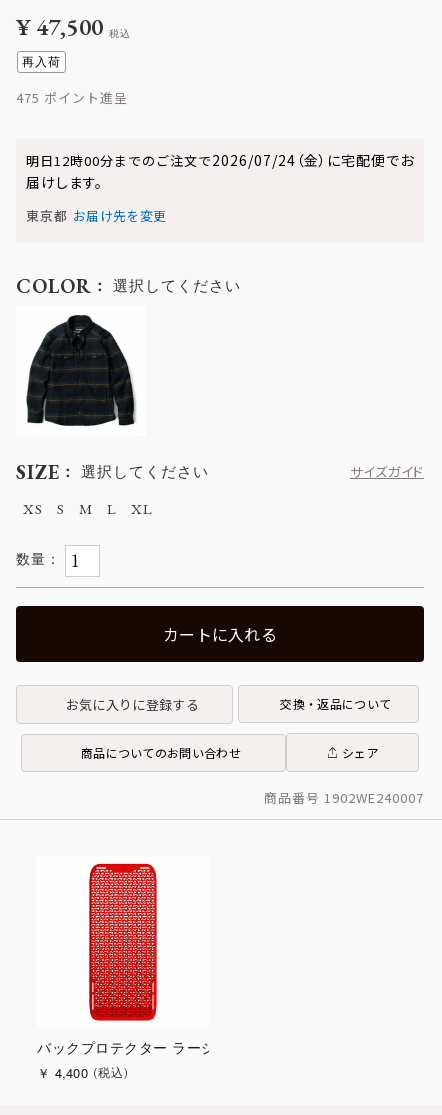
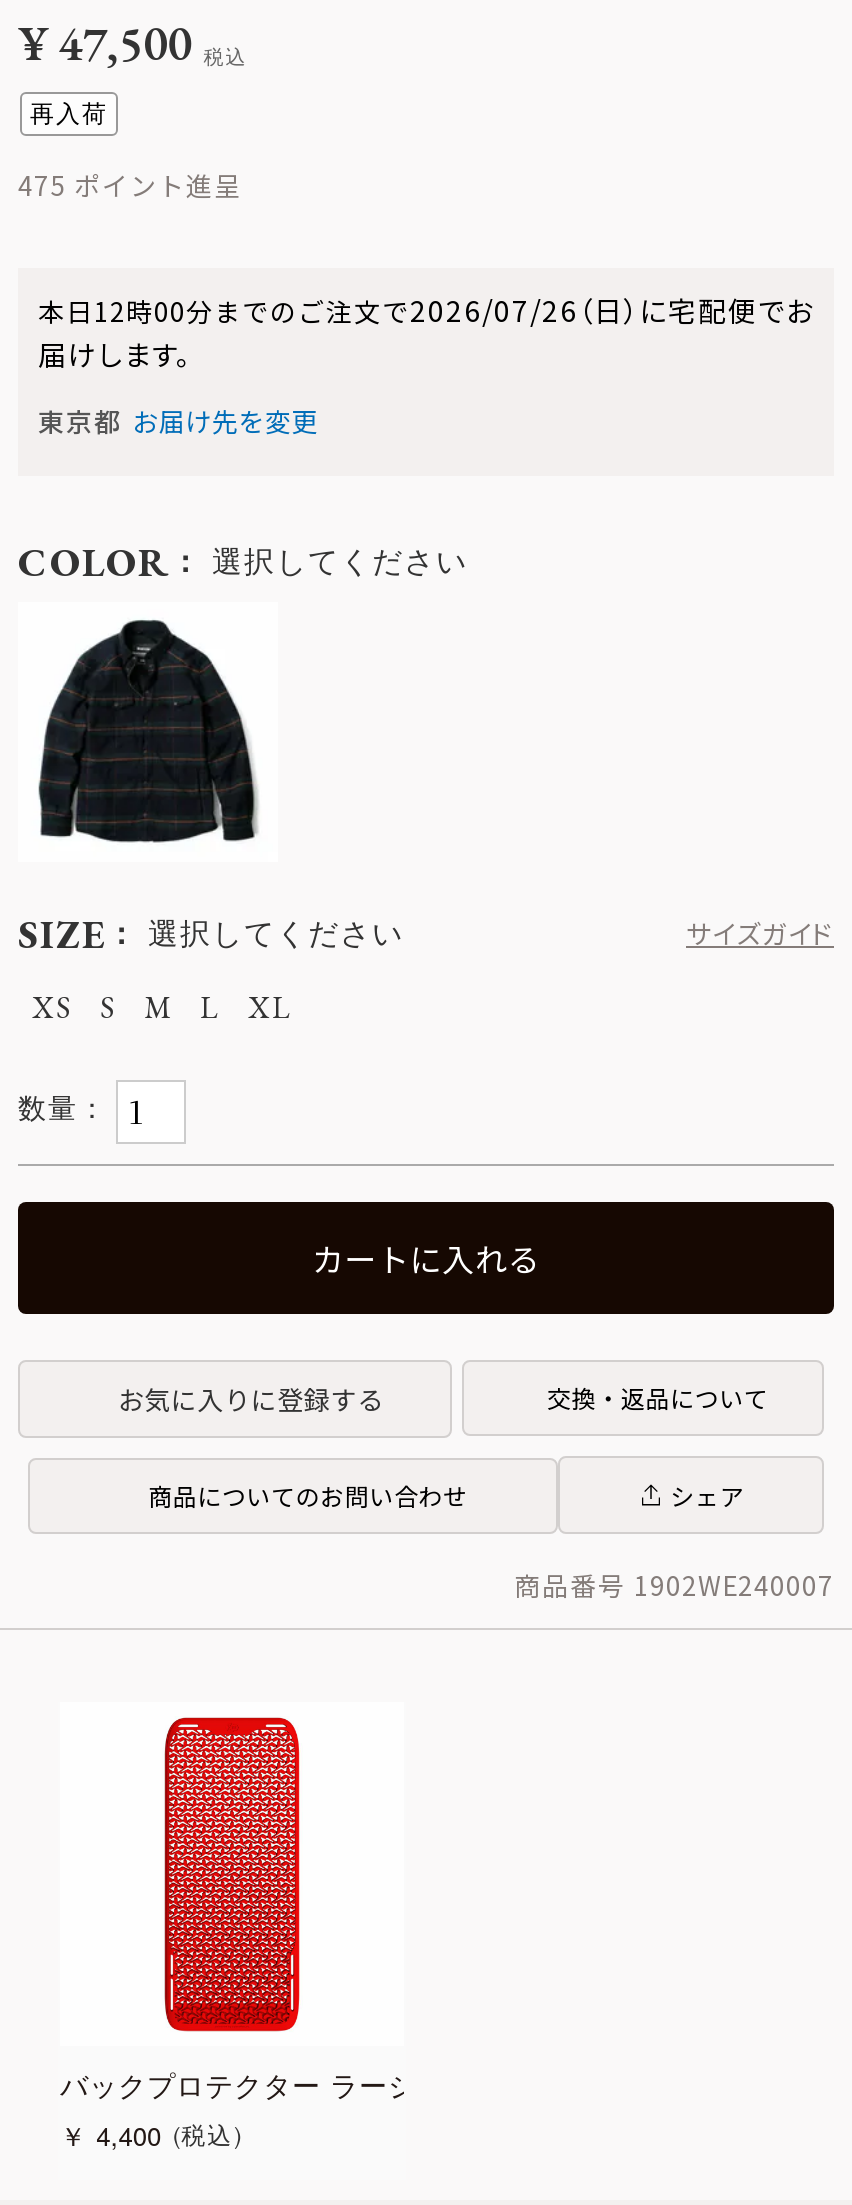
[26,150,414,170] 明日12時00分までのご注文で2026/07/24（金）に宅配便でお -> [38,291,814,331] 本日12時00分までのご注文で2026/07/26（日）に宅配便でお

